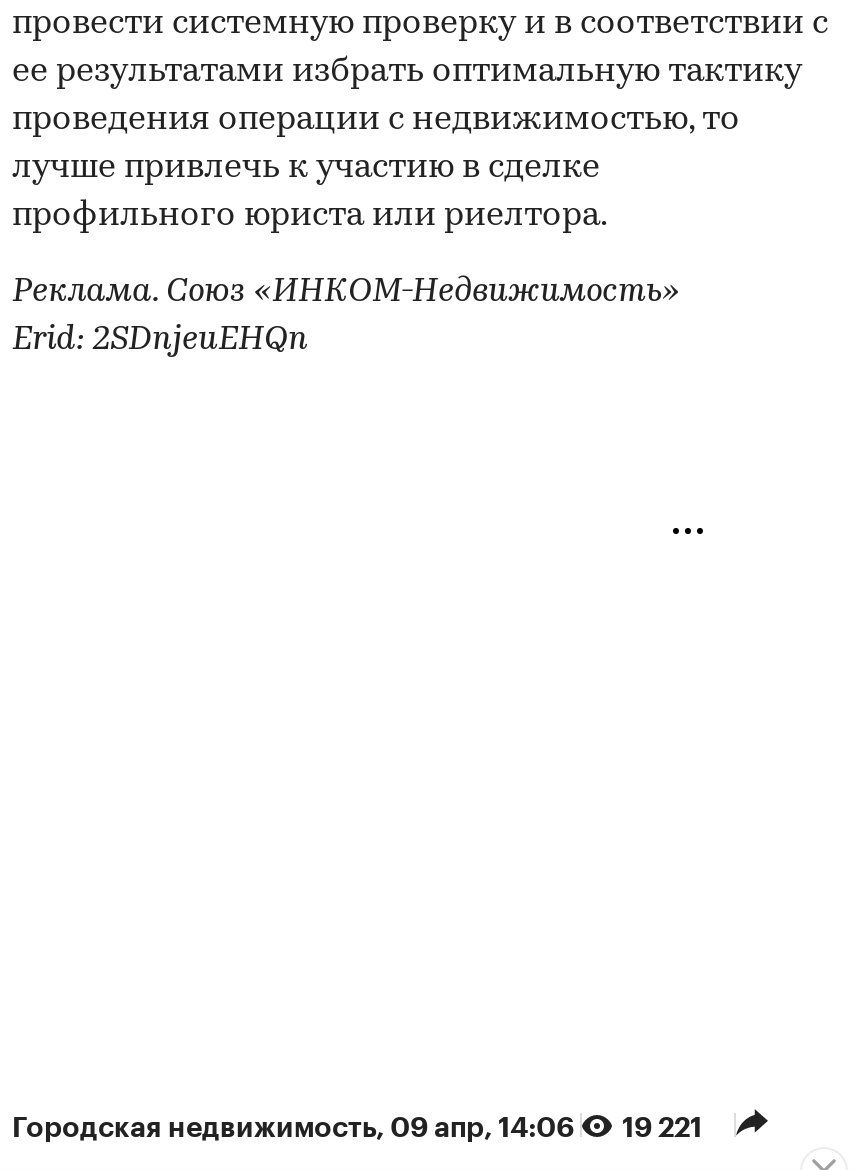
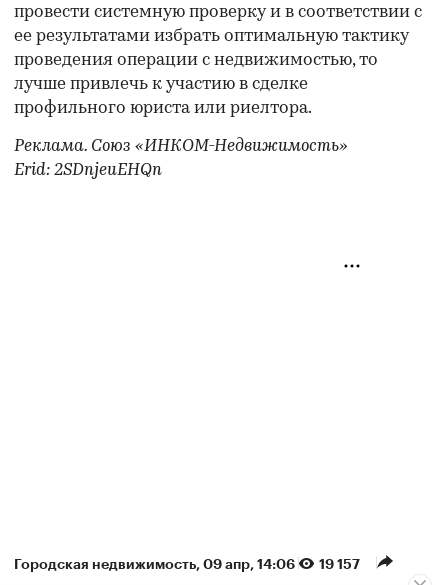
[12,1113,702,1141] Городская недвижимость, 09 апр, 14:06 19 221 -> [14,557,360,571] Городская недвижимость, 09 апр, 14:06 19 157

